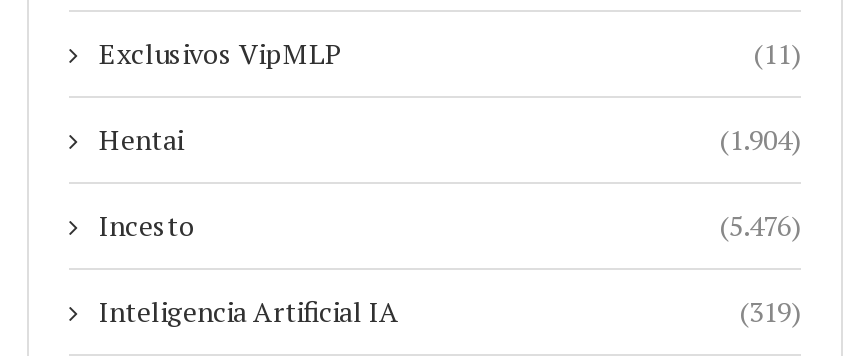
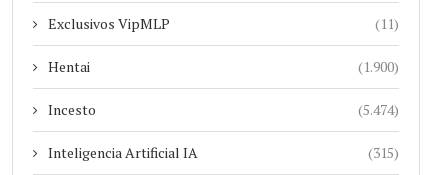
[719,120,801,158] (1.904) -> [358,57,399,76] (1.900)
[719,206,801,244] (5.476) -> [358,100,399,119] (5.474)
[739,292,801,330] (319) -> [368,143,399,162] (315)

